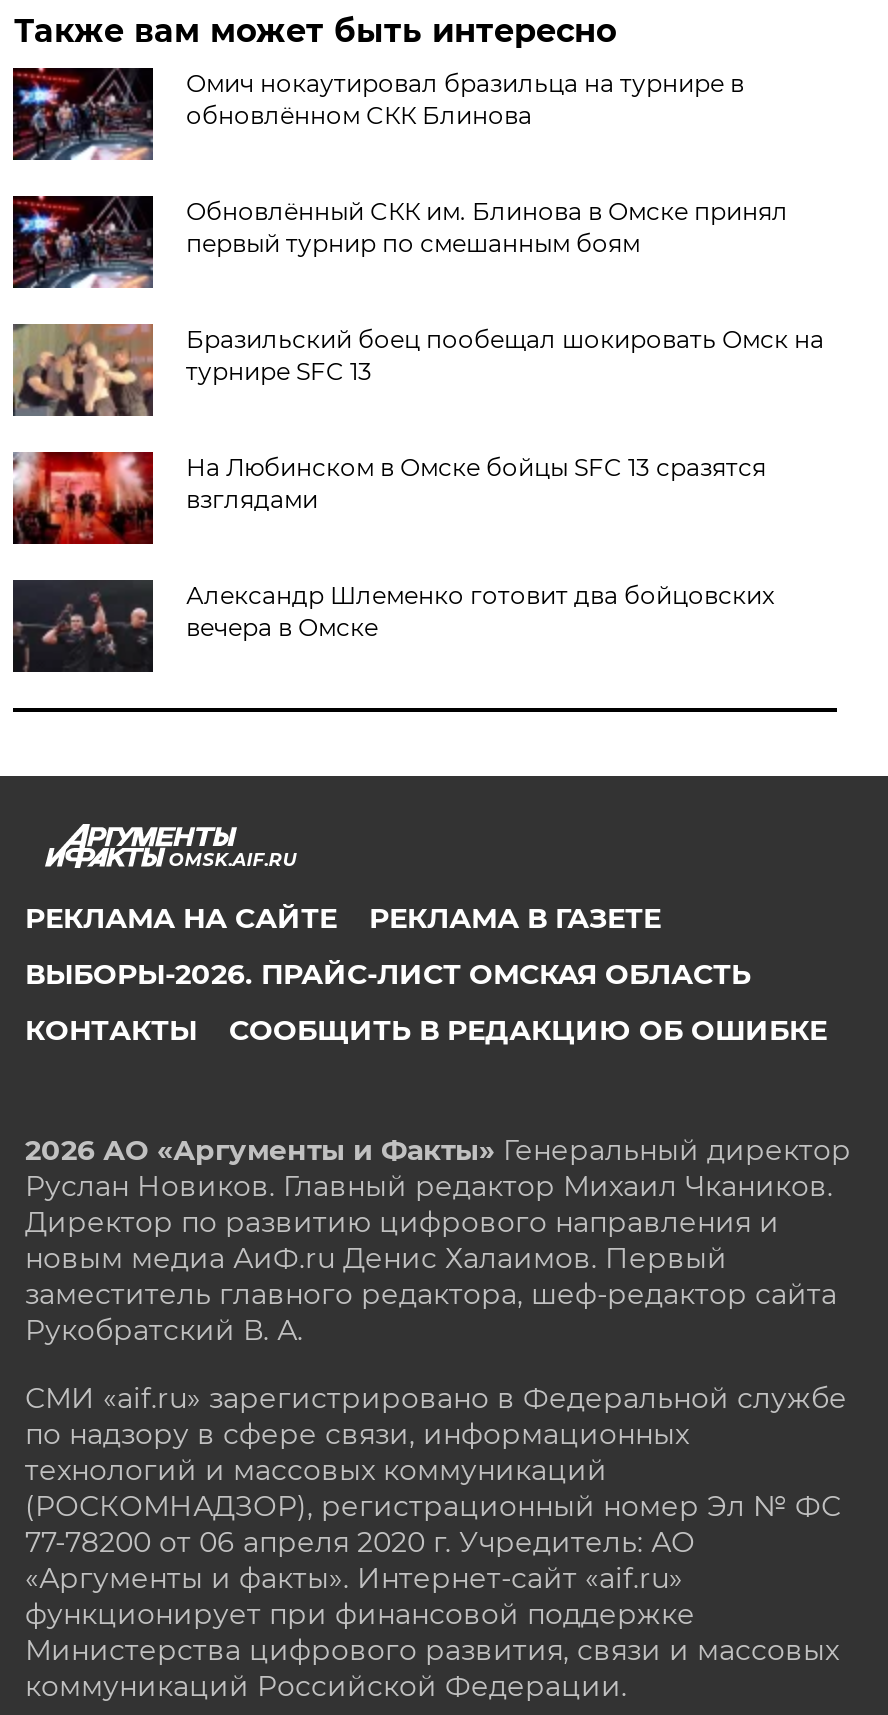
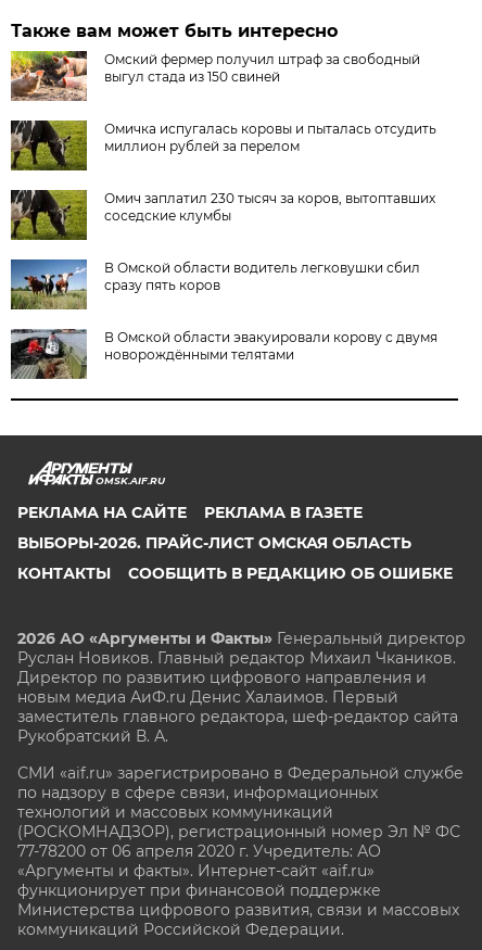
[11,66,744,162] [image] | Омич нокаутировал бразильца на турнире в | обновлённом СКК Блинова -> [10,50,421,102] [image] | Омский фермер получил штраф за свободный | выгул стада из 150 свиней
[11,194,788,290] [image] | Обновлённый СКК им. Блинова в Омске принял | первый турнир по смешанным боям -> [10,119,437,172] [image] | Омичка испугалась коровы и пыталась отсудить | миллион рублей за перелом
[11,322,824,418] [image] | Бразильский боец пообещал шокировать Омск на | турнире SFC 13 -> [11,189,436,241] [image] | Омич заплатил 230 тысяч за коров, вытоптавших | соседские клумбы
[11,450,766,546] [image] | На Любинском в Омске бойцы SFC 13 сразятся | взглядами -> [10,258,421,311] [image] | В Омской области водитель легковушки сбил | сразу пять коров
[13,580,774,674] [image] | Александр Шлеменко готовит два бойцовских | вечера в Омске -> [10,328,438,380] [image] | В Омской области эвакуировали корову с двумя | новорождёнными телятами

